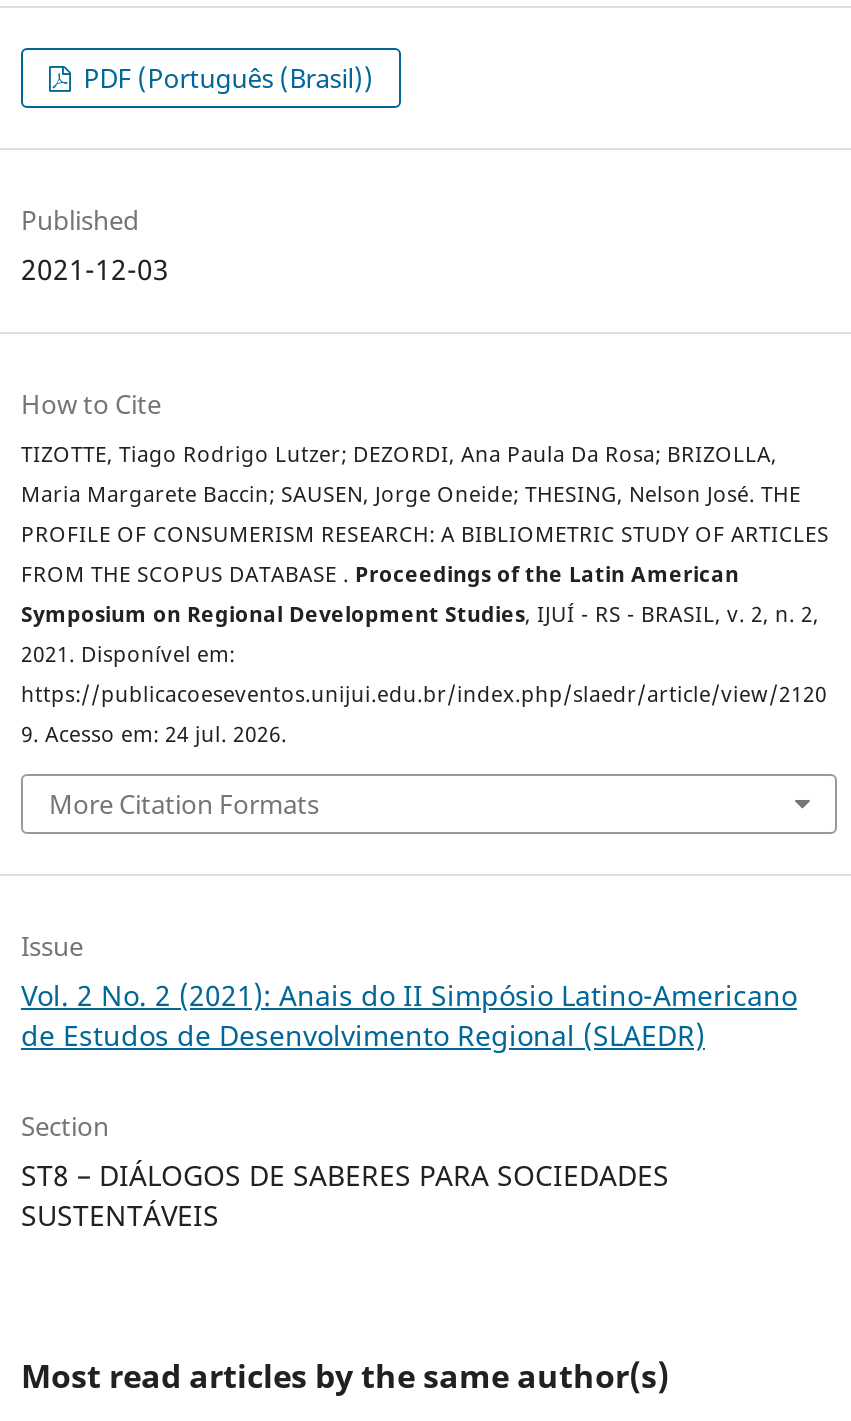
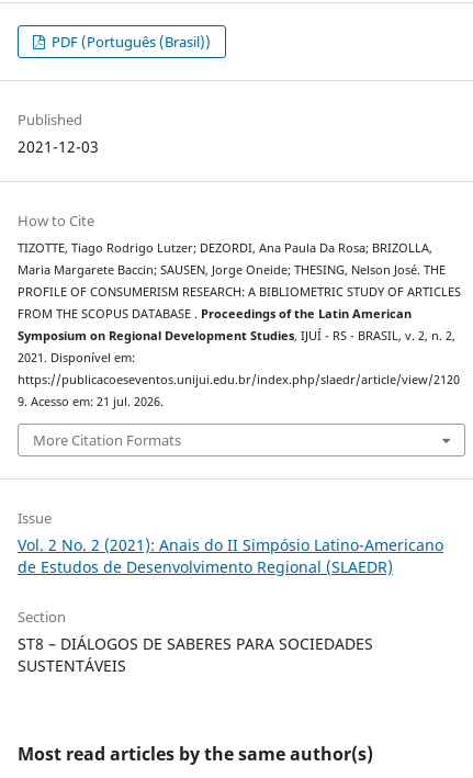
[21,719,287,747] 9. Acesso em: 24 jul. 2026. -> [18,393,164,409] 9. Acesso em: 21 jul. 2026.

